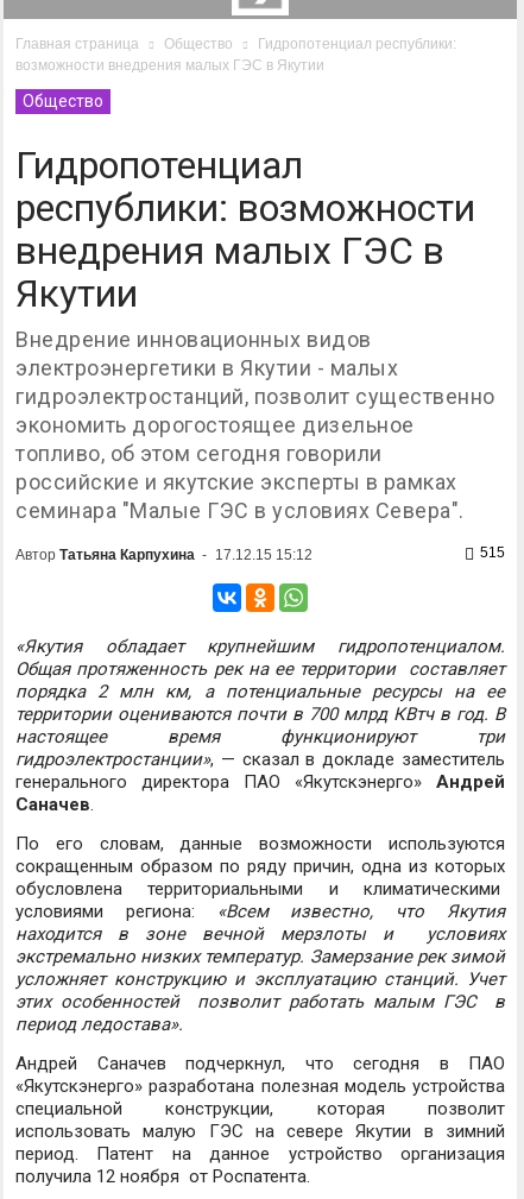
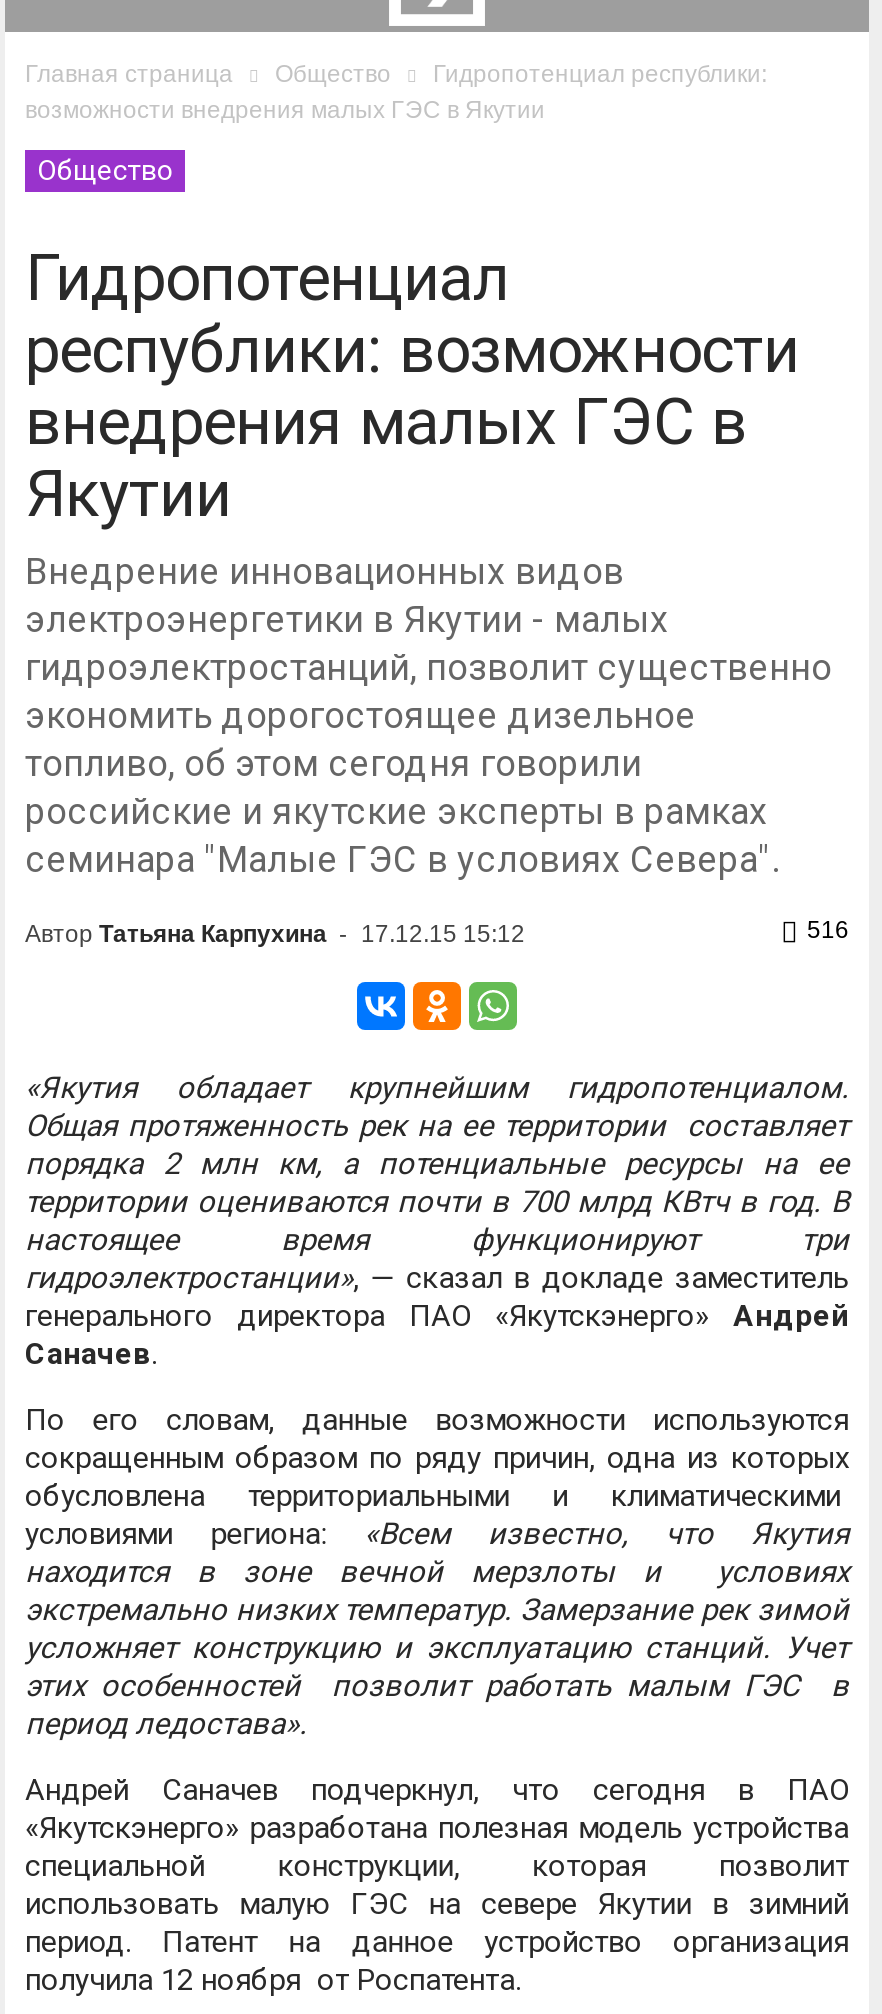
[480,544,505,561] 515 -> [807,916,849,944] 516

